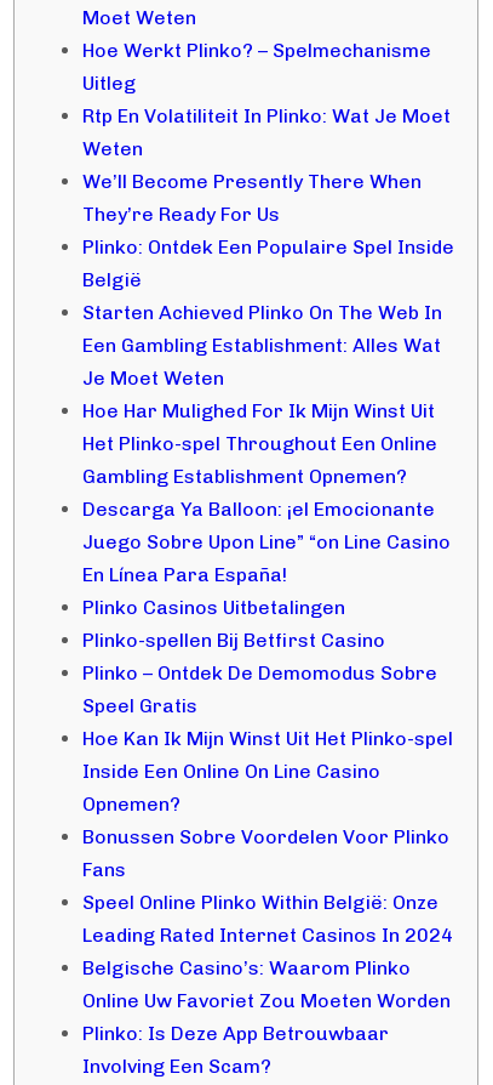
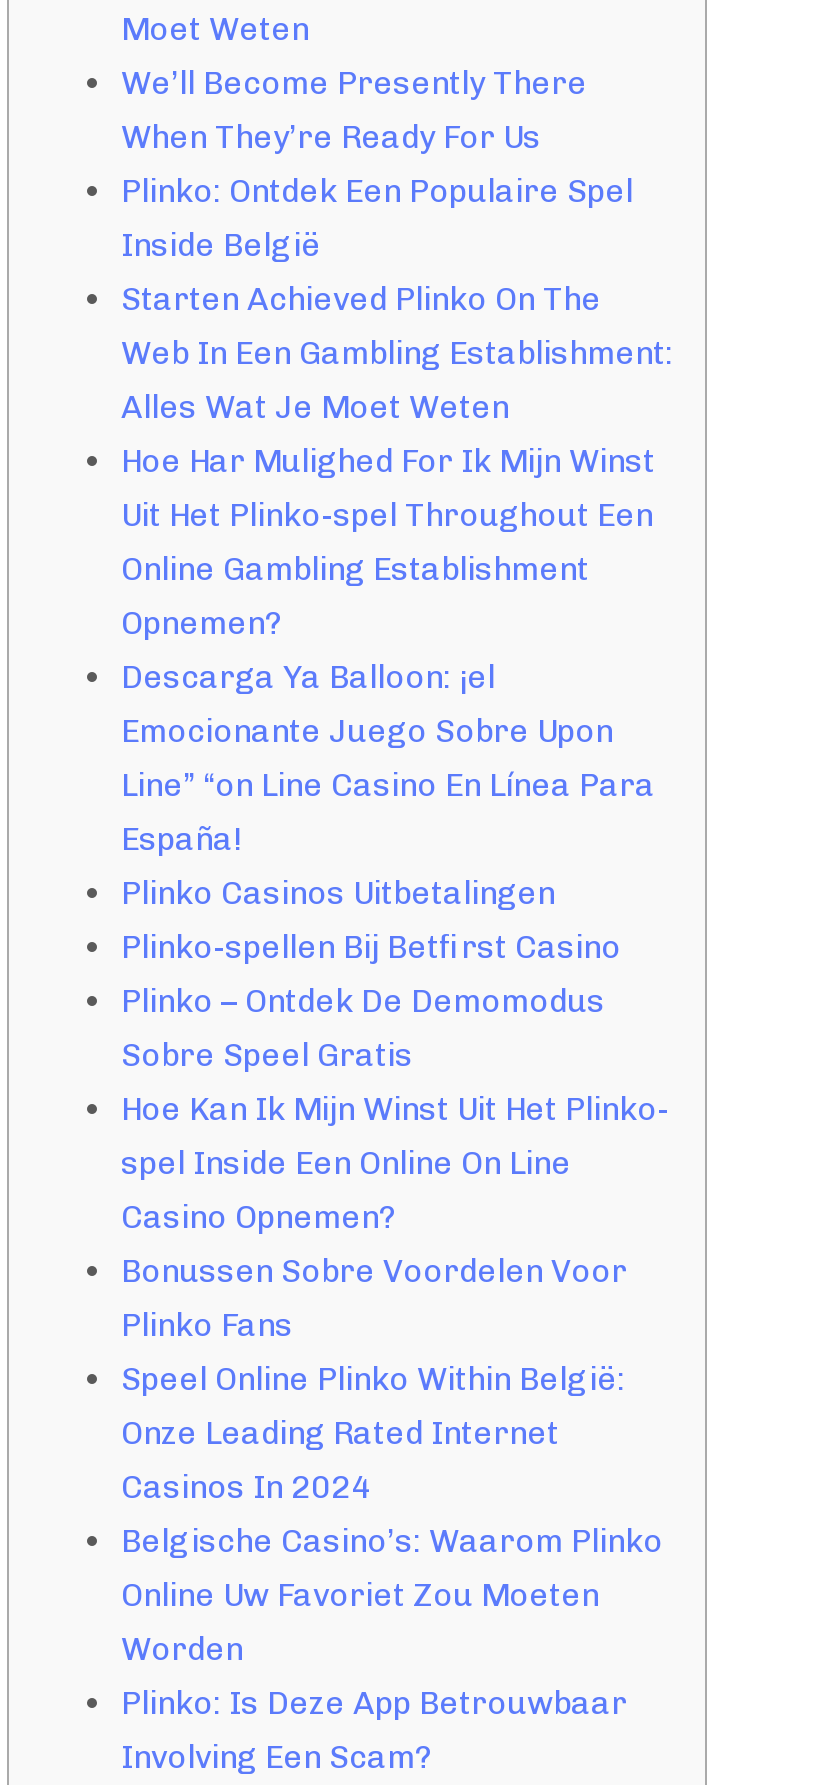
[82,39,454,586] Hoe Werkt Plinko? – Spelmechanisme | Uitleg | Rtp En Volatiliteit In Plinko: Wat Je Moet | Weten | We’ll Become Presently There When | They’re Ready For Us | Plinko: Ontdek Een Populaire Spel Inside | België | Starten Achieved Plinko On The Web In | Een Gambling Establishment: Alles Wat | Je Moet Weten | Hoe Har Mulighed For Ik Mijn Winst Uit | Het Plinko-spel Throughout Een Online | Gambling Establishment Opnemen? | Descarga Ya Balloon: ¡el Emocionante | Juego Sobre Upon Line” “on Line Casino | En Línea Para España! -> [121,64,673,858] We’ll Become Presently There | When They’re Ready For Us | Plinko: Ontdek Een Populaire Spel | Inside België | Starten Achieved Plinko On The | Web In Een Gambling Establishment: | Alles Wat Je Moet Weten | Hoe Har Mulighed For Ik Mijn Winst | Uit Het Plinko-spel Throughout Een | Online Gambling Establishment | Opnemen? | Descarga Ya Balloon: ¡el | Emocionante Juego Sobre Upon | Line” “on Line Casino En Línea Para | España!
moved [82,596,385,652] -> [121,874,621,966]: Plinko Casinos Uitbetalingen | Plinko-spellen Bij Betfirst Casino
moved [82,956,411,979] -> [121,1522,663,1560]: Belgische Casino’s: Waarom Plinko

